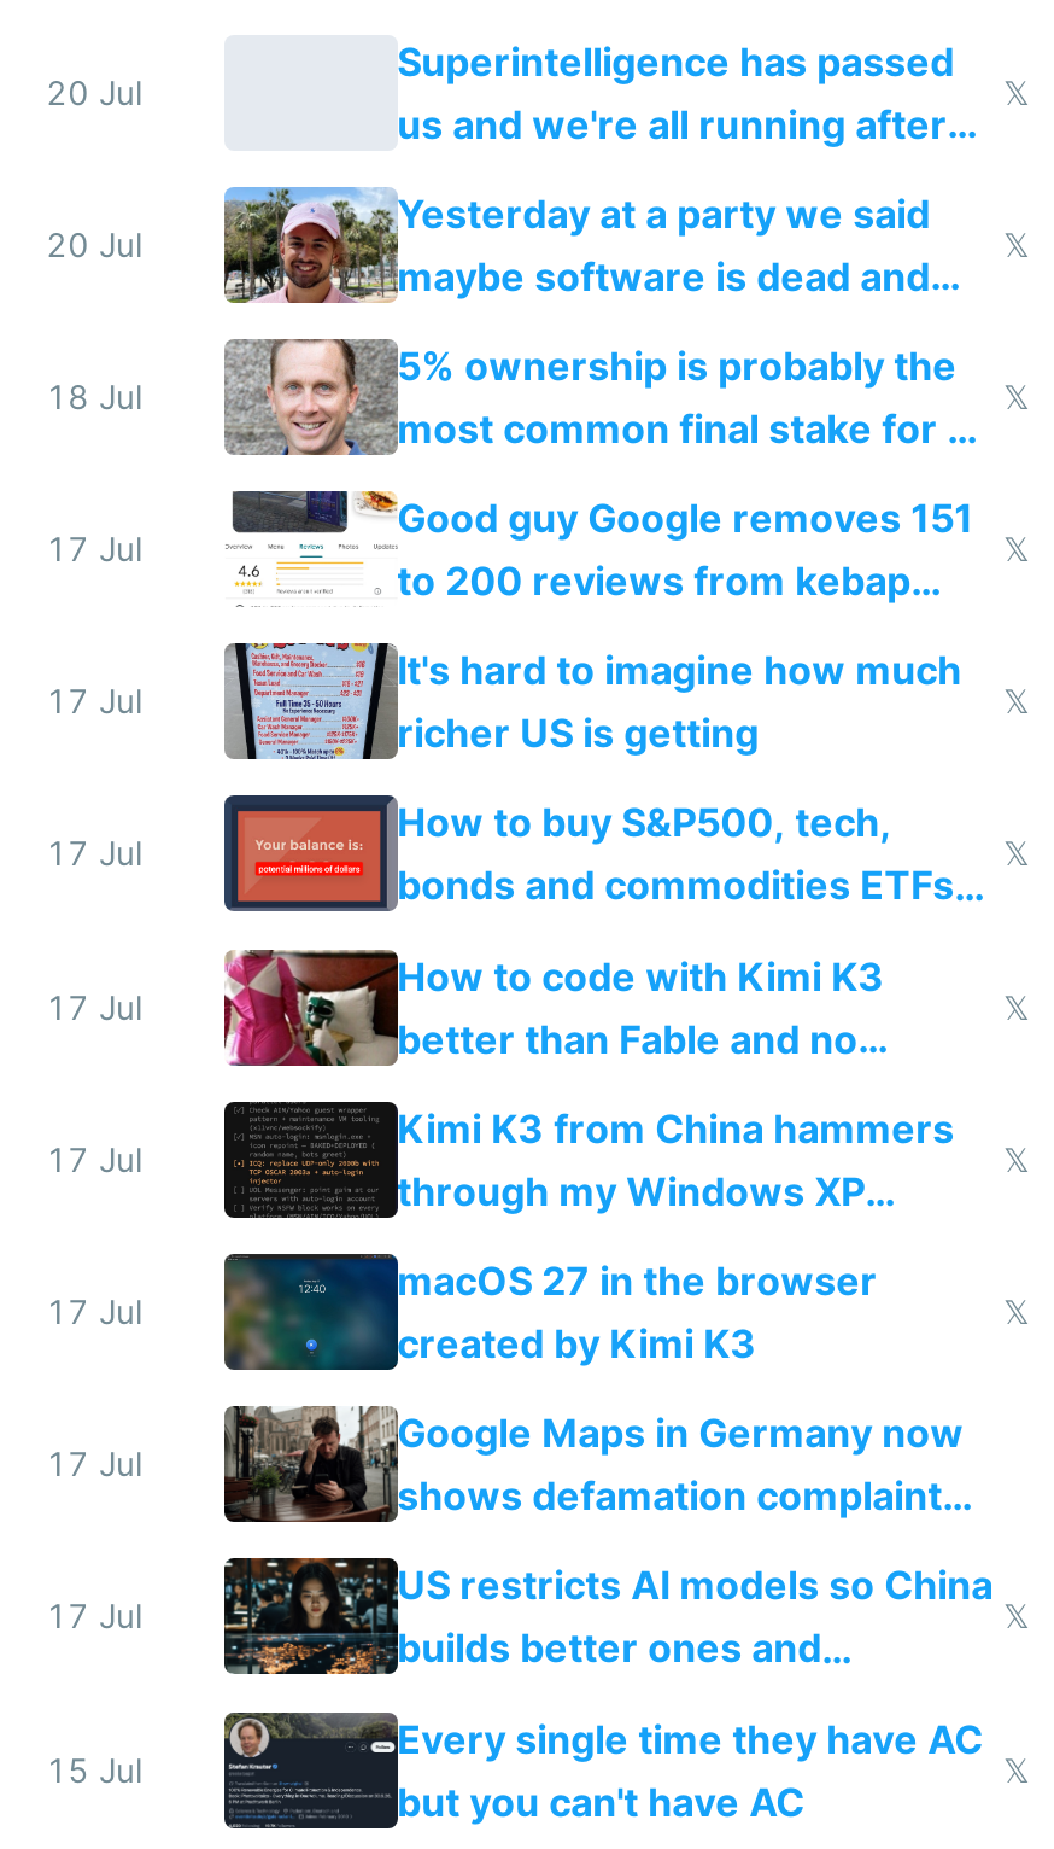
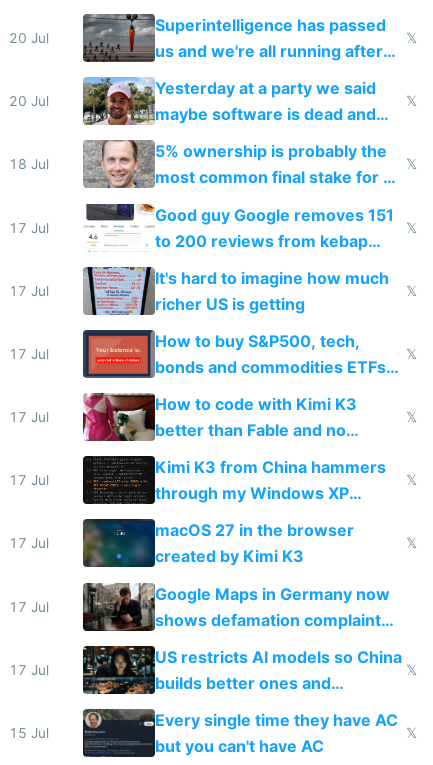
none -> [82,13,151,63] [image]

